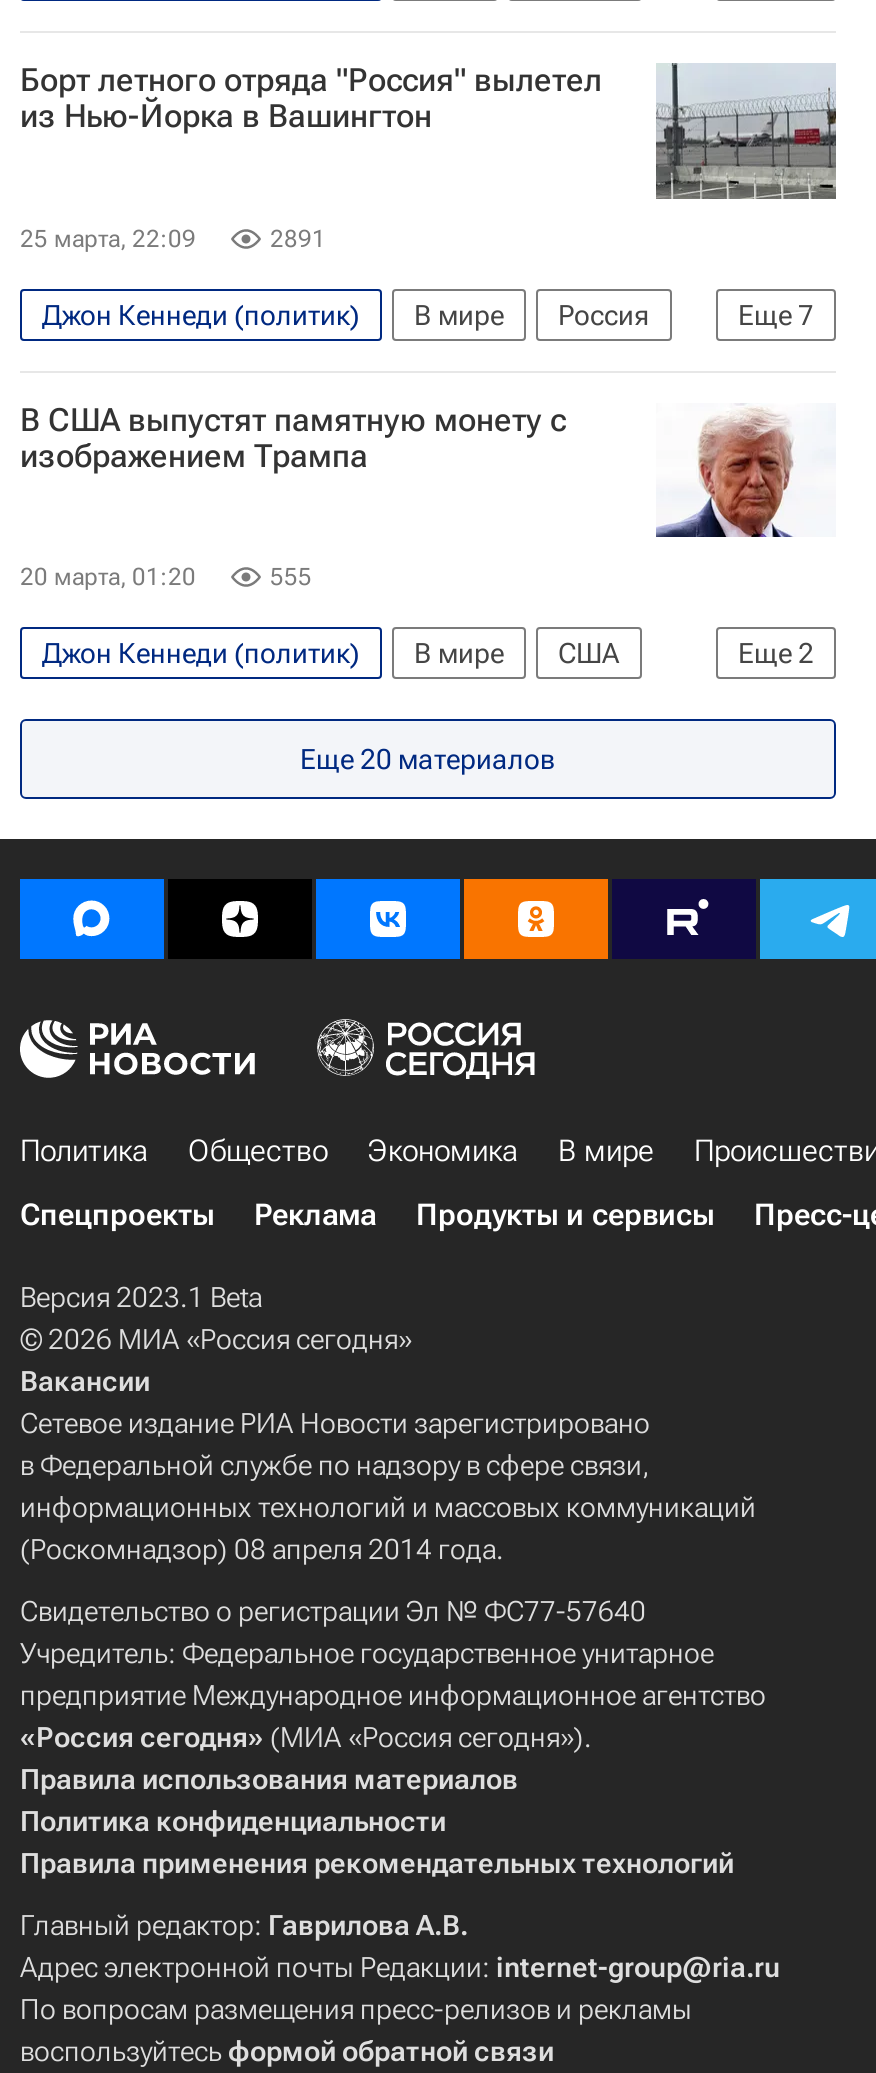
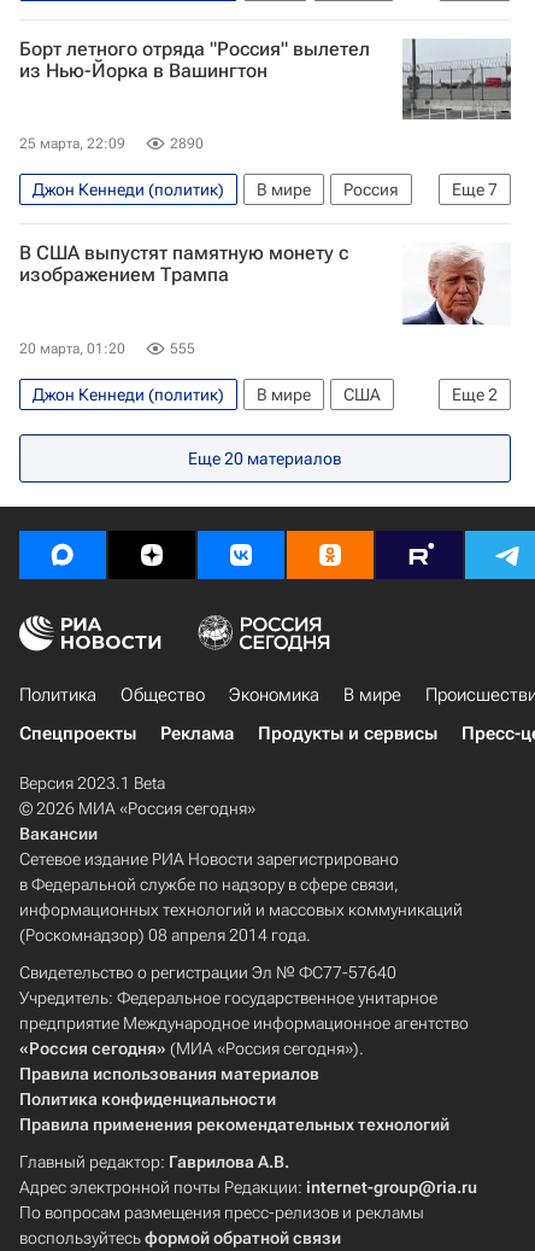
[270,224,326,252] 2891 -> [170,135,204,152] 2890

